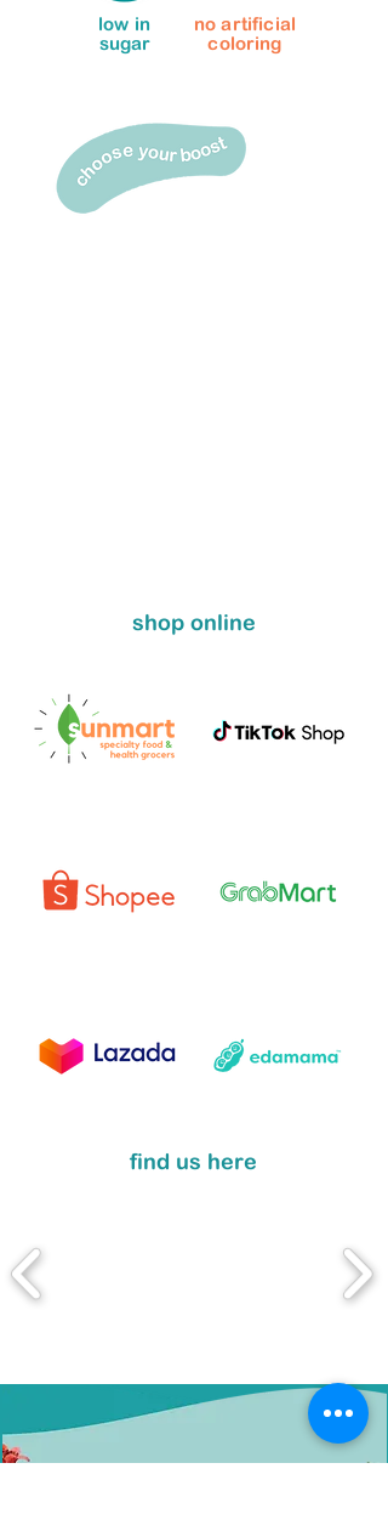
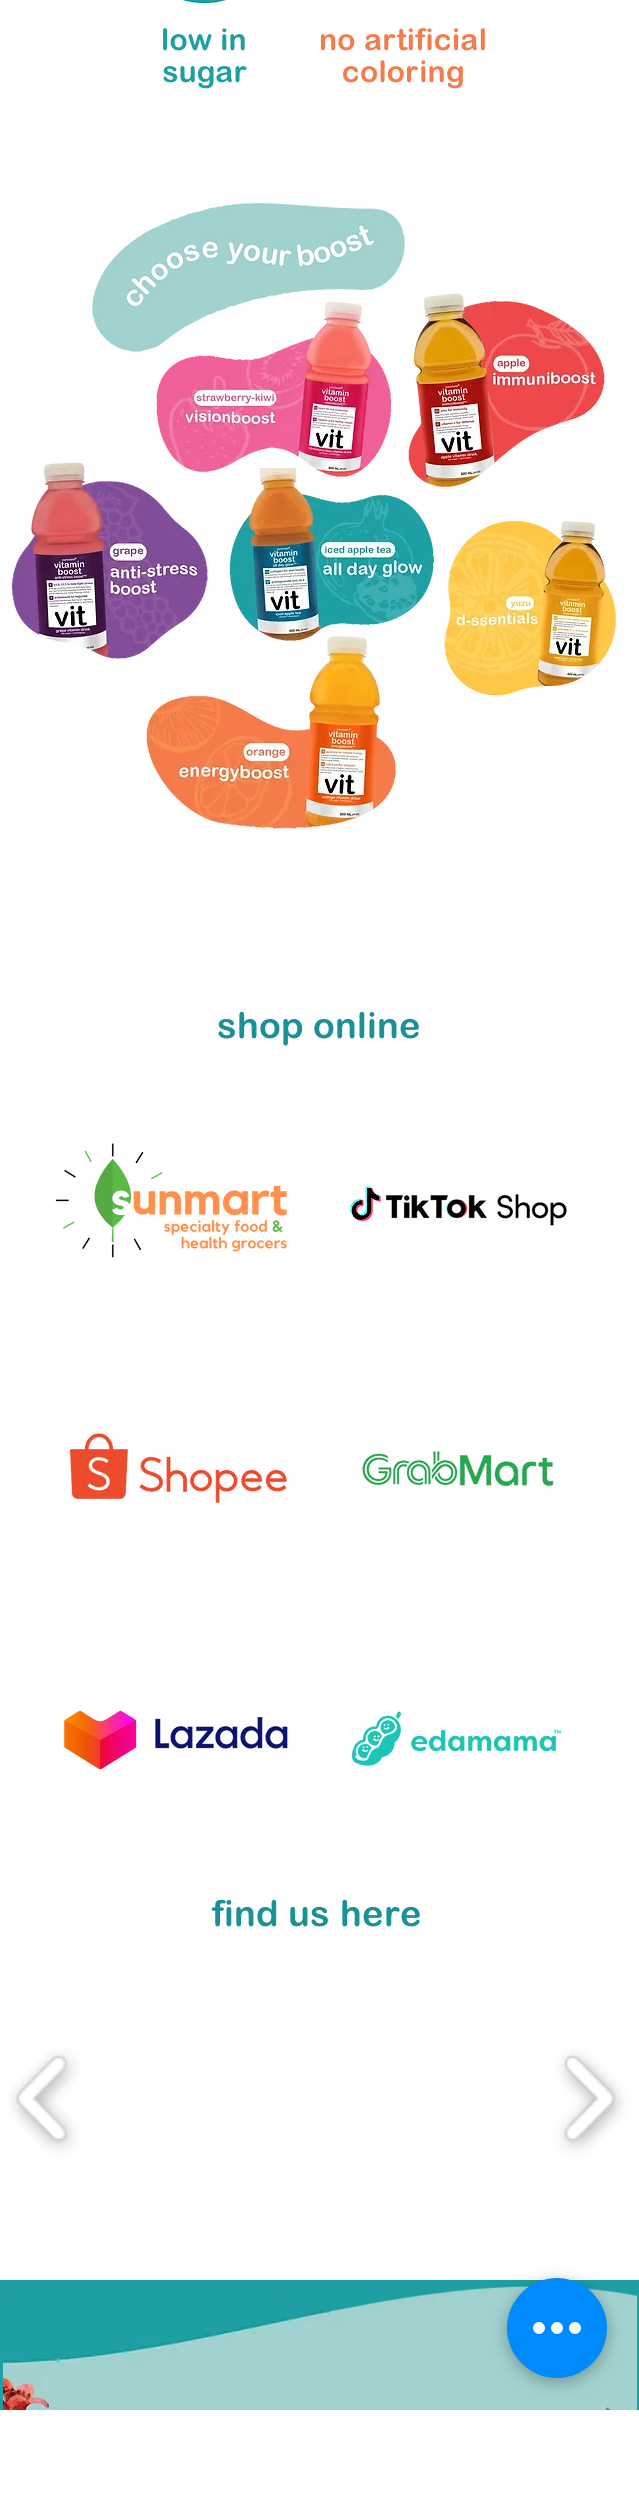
none -> [9,294,617,830] [image]

